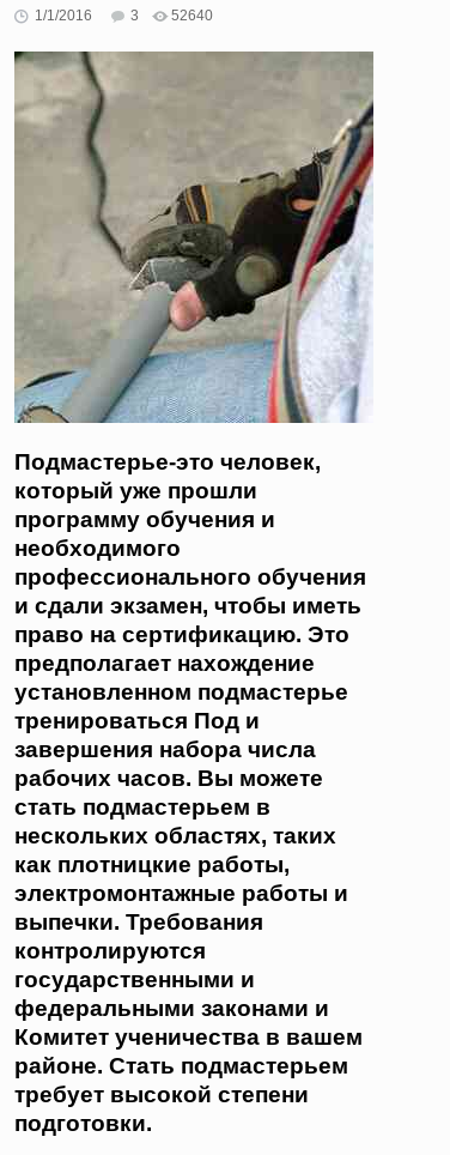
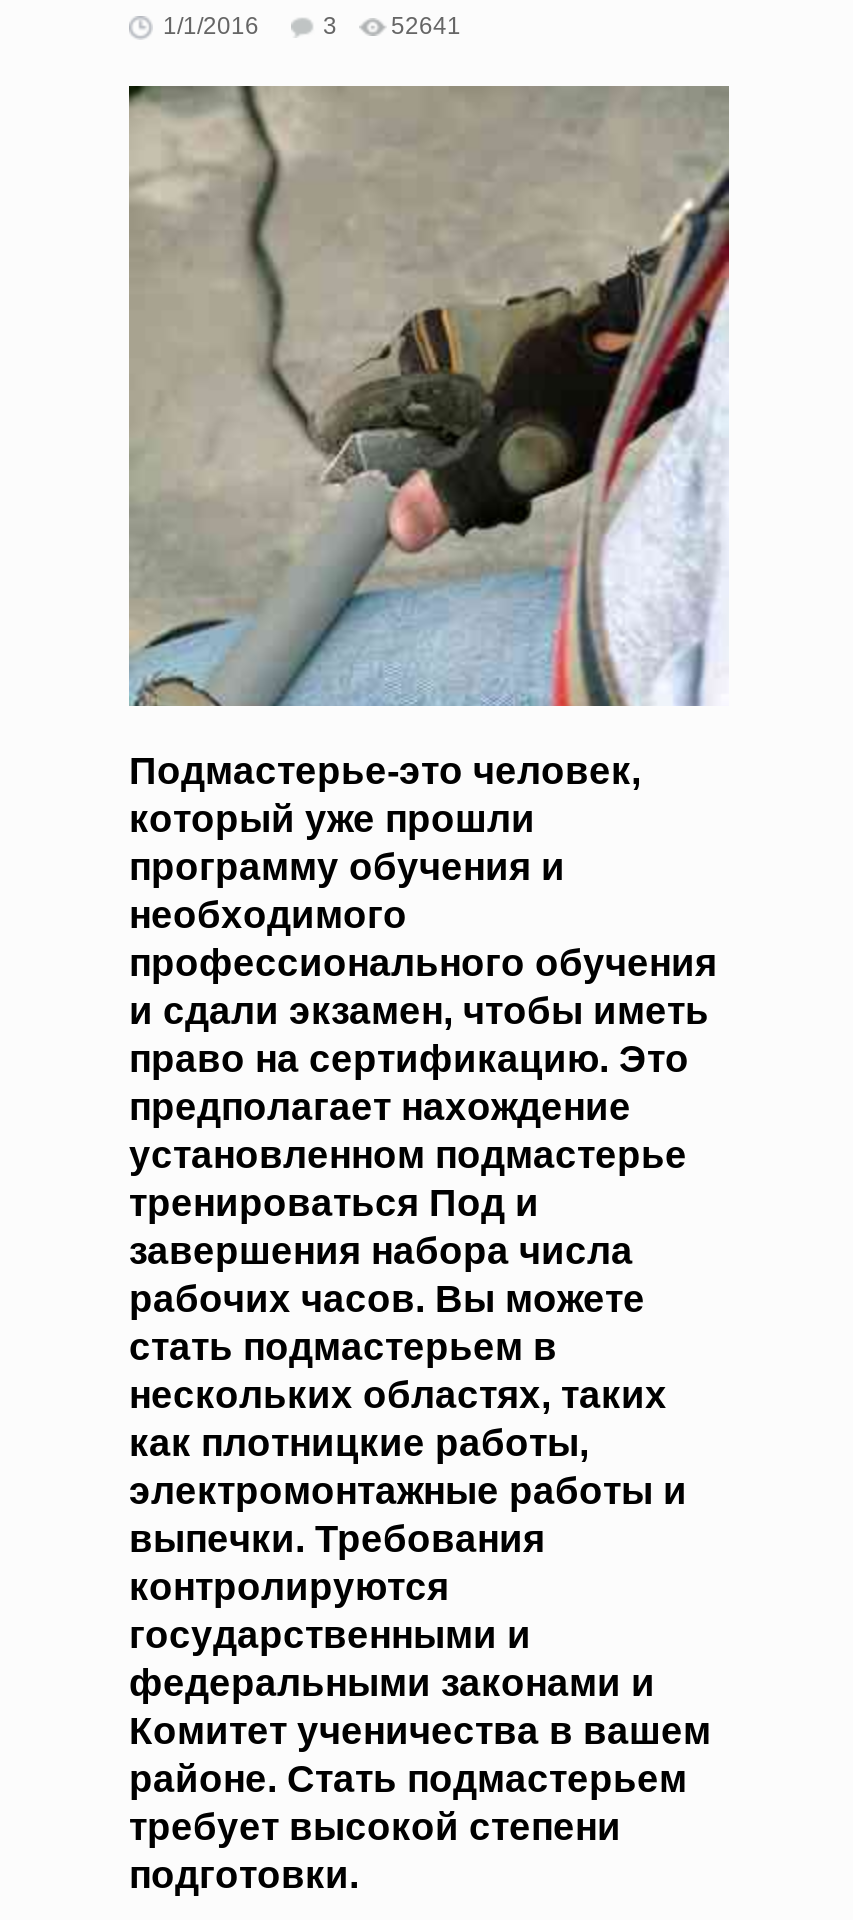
[130,7,213,24] 3 52640 -> [323,12,461,40] 3 52641

